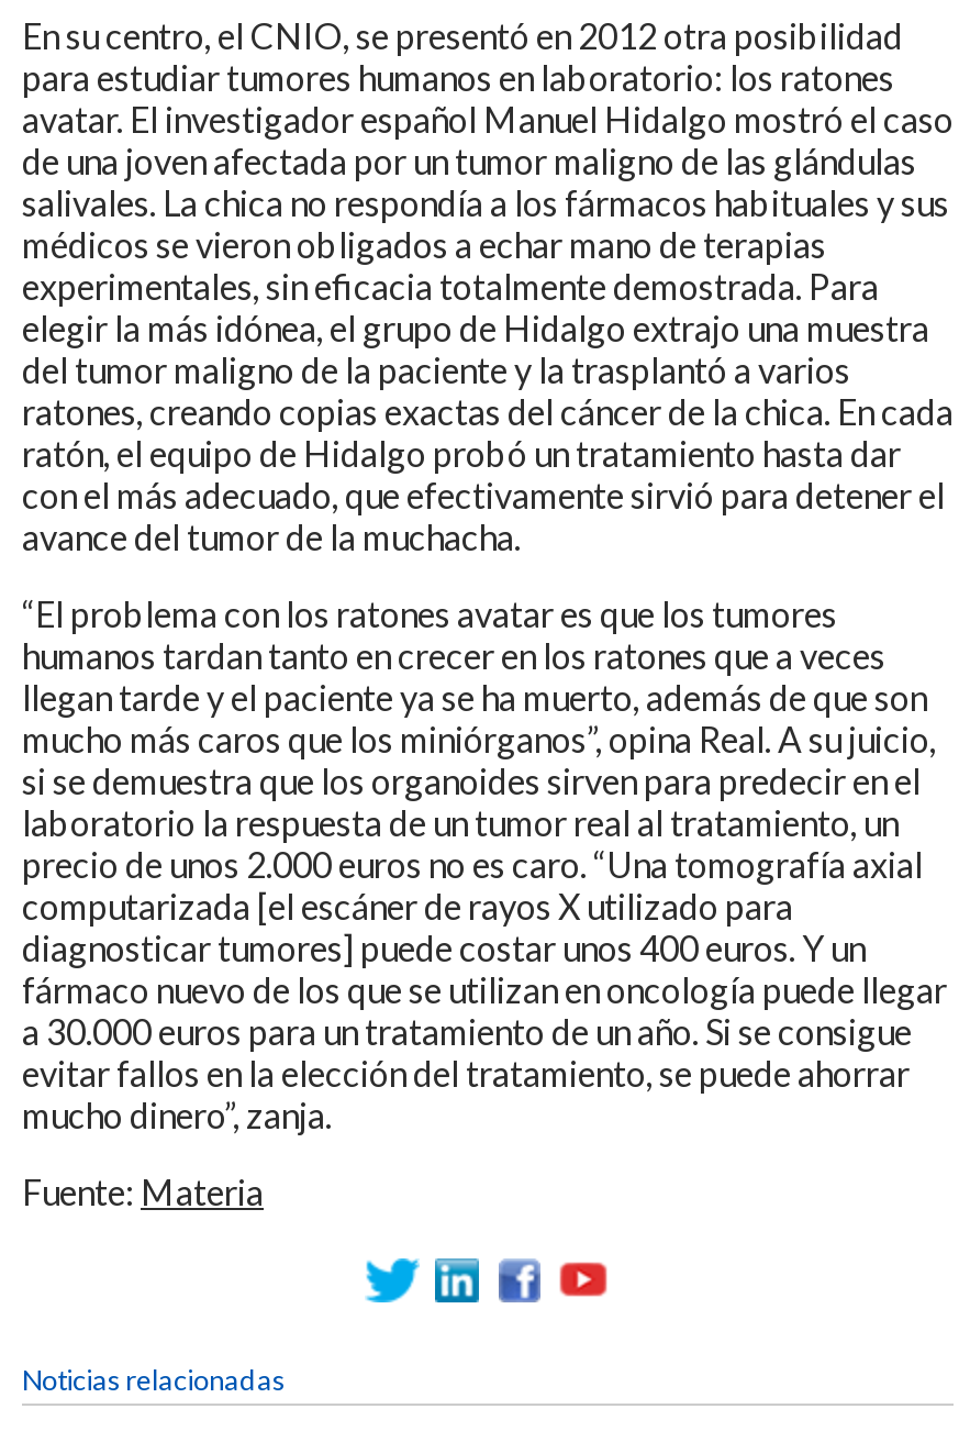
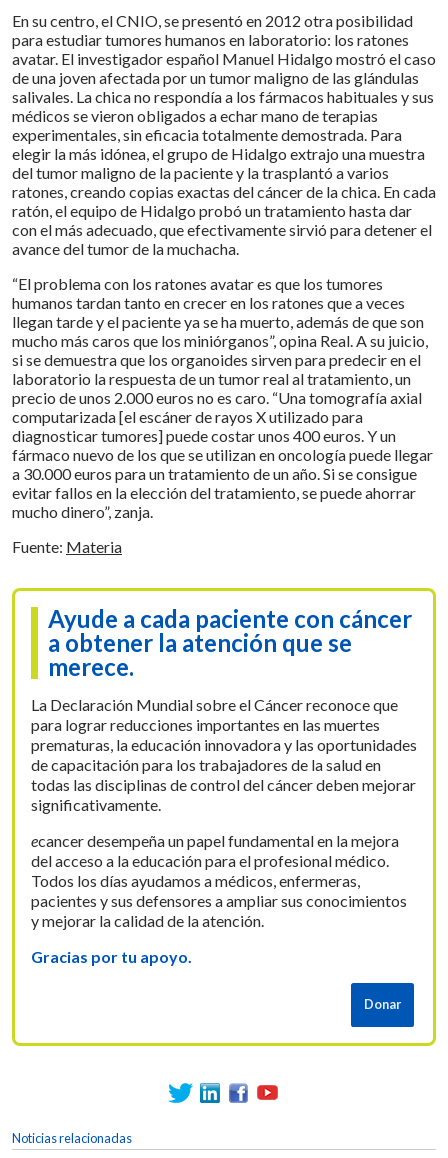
none -> [11,587,437,1047] [image] | Ayude a cada paciente con cáncer | a obtener la atención que se | merece. | La Declaración Mundial sobre el Cáncer reconoce que | para lograr reducciones importantes en las muertes | prematuras, la educación innovadora y las oportunidades | de capacitación para los trabajadores de la salud en | todas las disciplinas de control del cáncer deben mejorar | significativamente. | ecancer desempeña un papel fundamental en la mejora | del acceso a la educación para el profesional médico. | Todos los días ayudamos a médicos, enfermeras, | pacientes y sus defensores a ampliar sus conocimientos | y mejorar la calidad de la atención. | Gracias por tu apoyo.

